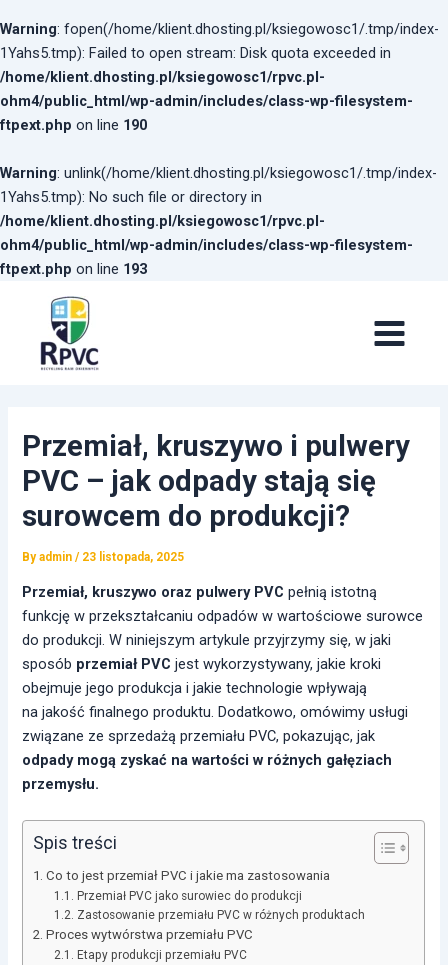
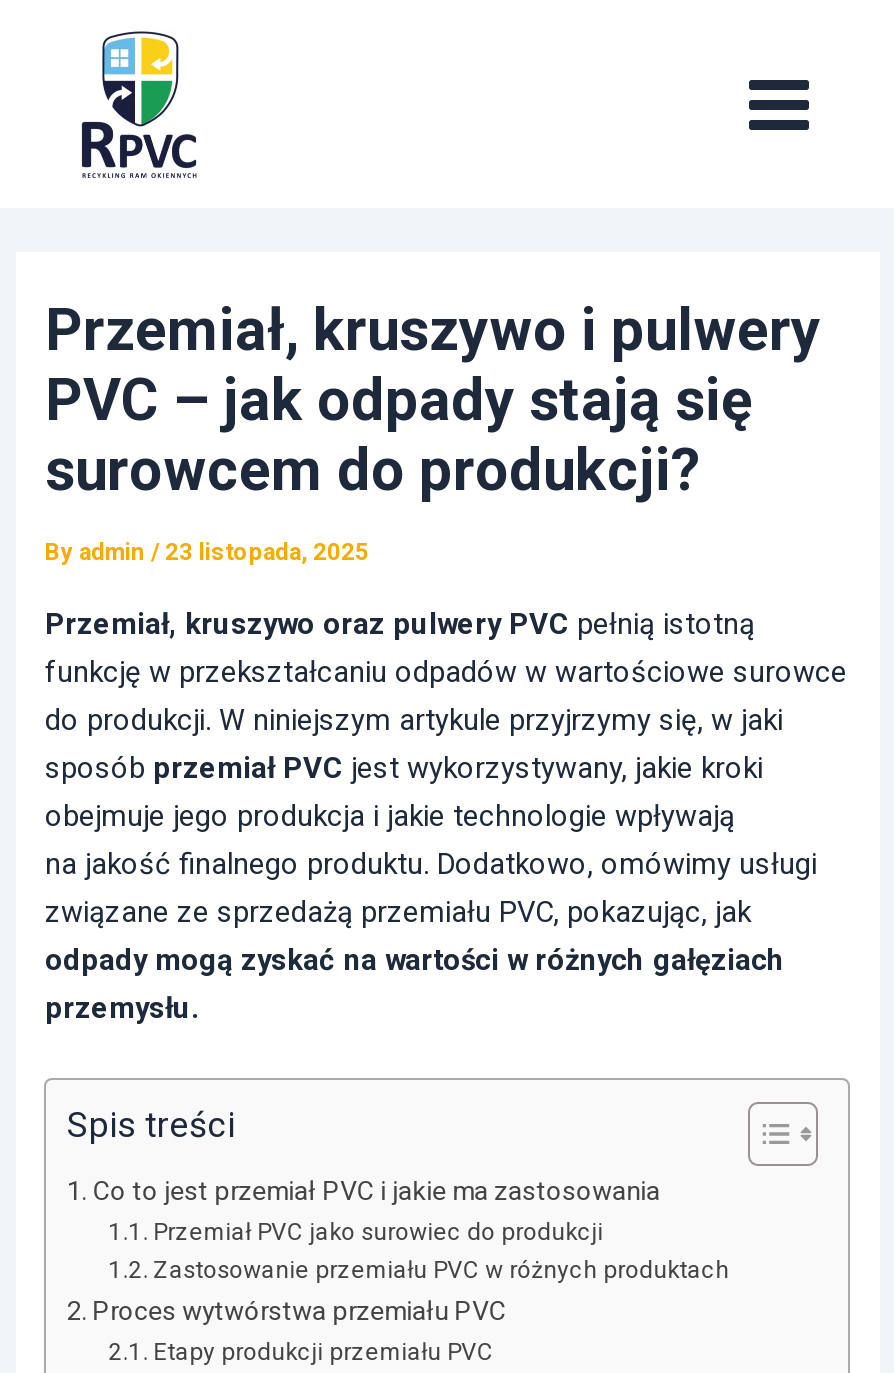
[0,20,439,278] Warning: fopen(/home/klient.dhosting.pl/ksiegowosc1/.tmp/index- | 1Yahs5.tmp): Failed to open stream: Disk quota exceeded in | /home/klient.dhosting.pl/ksiegowosc1/rpvc.pl- | ohm4/public_html/wp-admin/includes/class-wp-filesystem- | ftpext.php on line 190 | Warning: unlink(/home/klient.dhosting.pl/ksiegowosc1/.tmp/index- | 1Yahs5.tmp): No such file or directory in | /home/klient.dhosting.pl/ksiegowosc1/rpvc.pl- | ohm4/public_html/wp-admin/includes/class-wp-filesystem- | ftpext.php on line 193 -> none

